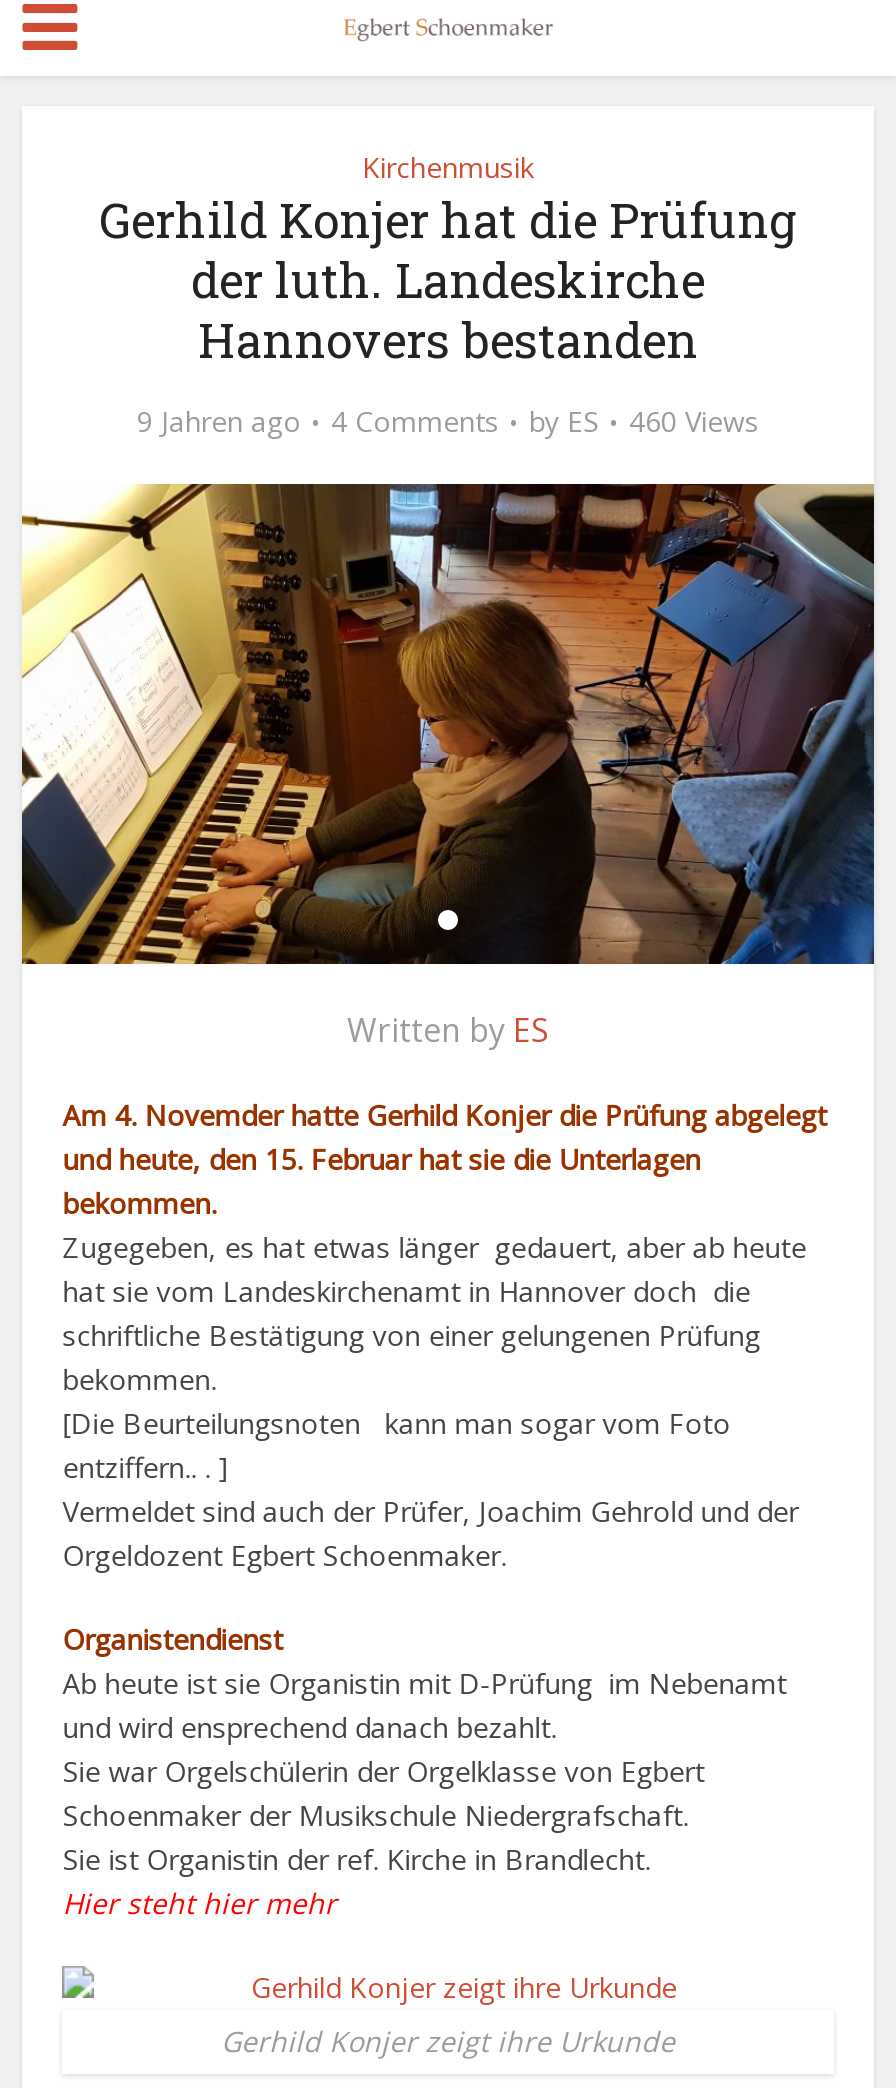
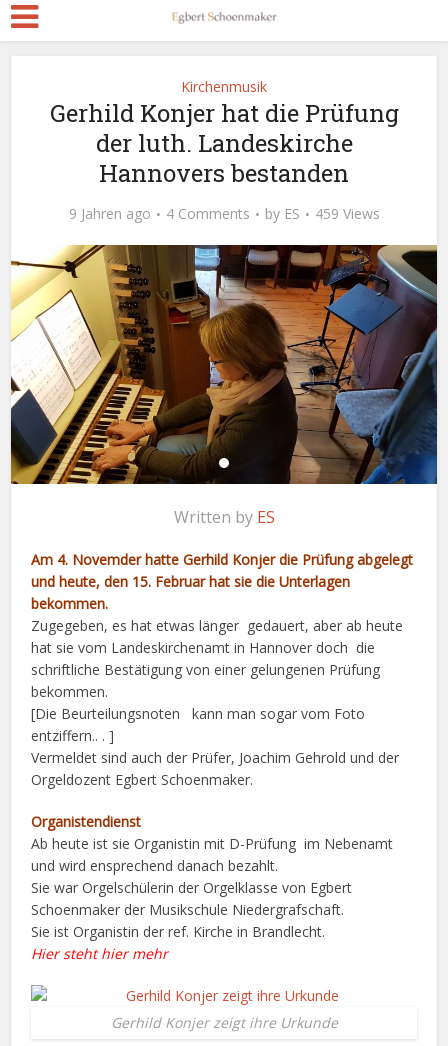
[137,402,759,440] 9 Jahren ago 4 Comments by ES 460 Views -> [68,204,379,223] 9 Jahren ago 4 Comments by ES 459 Views

